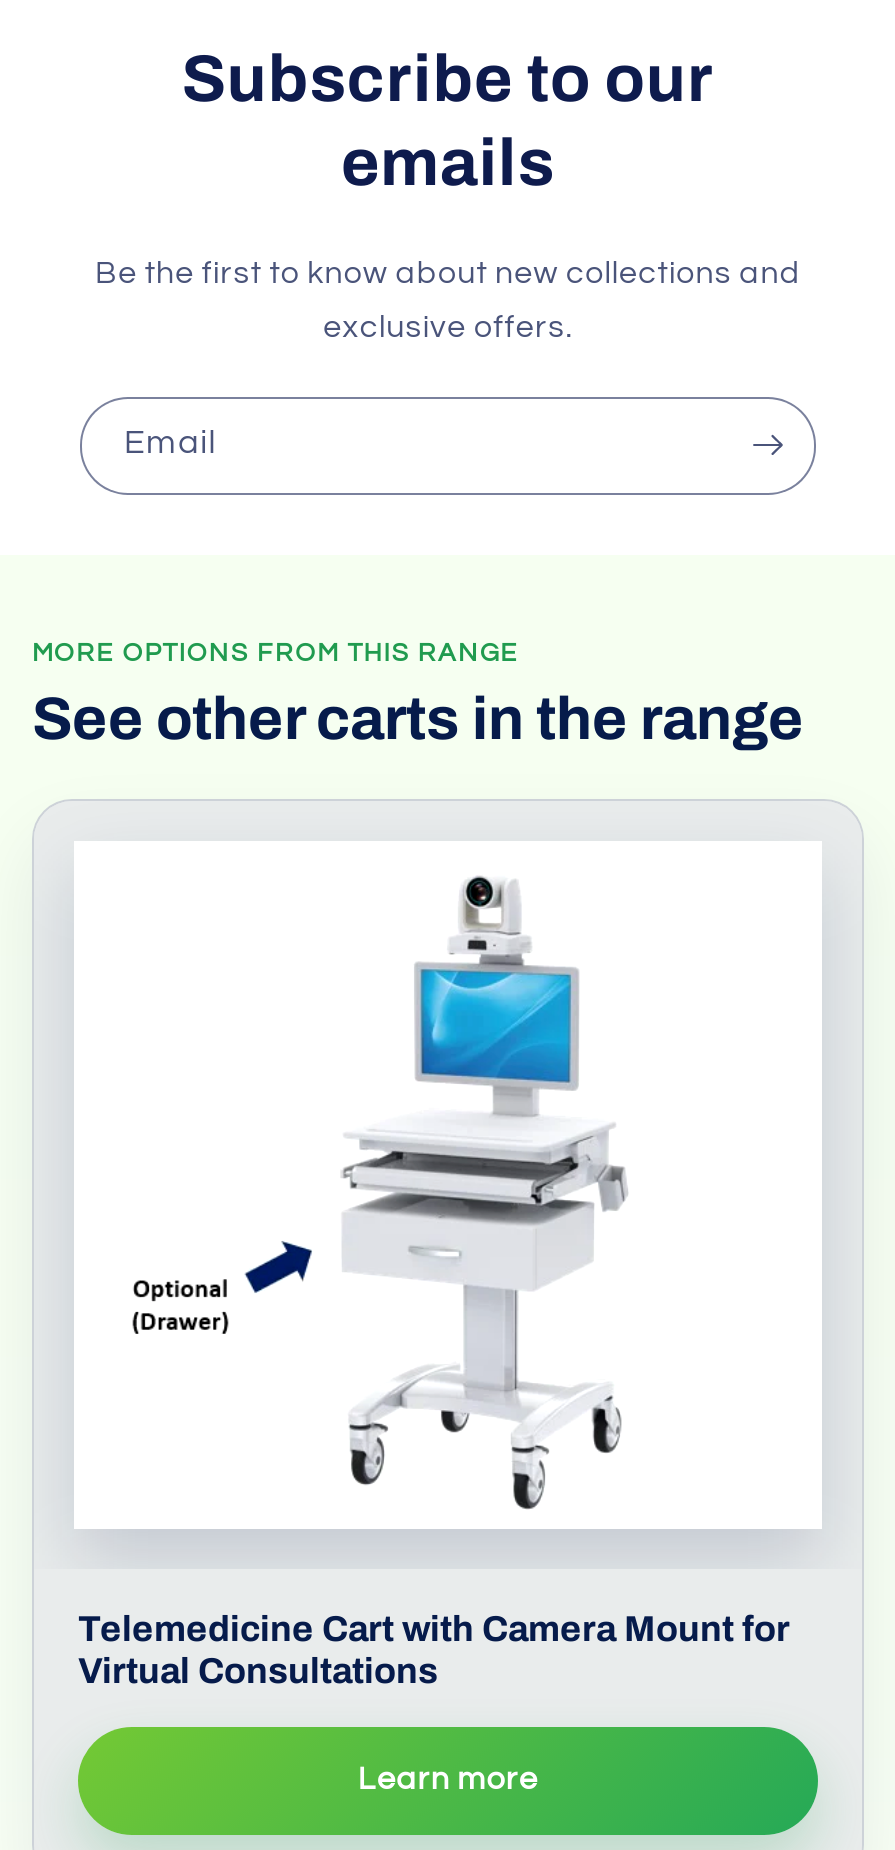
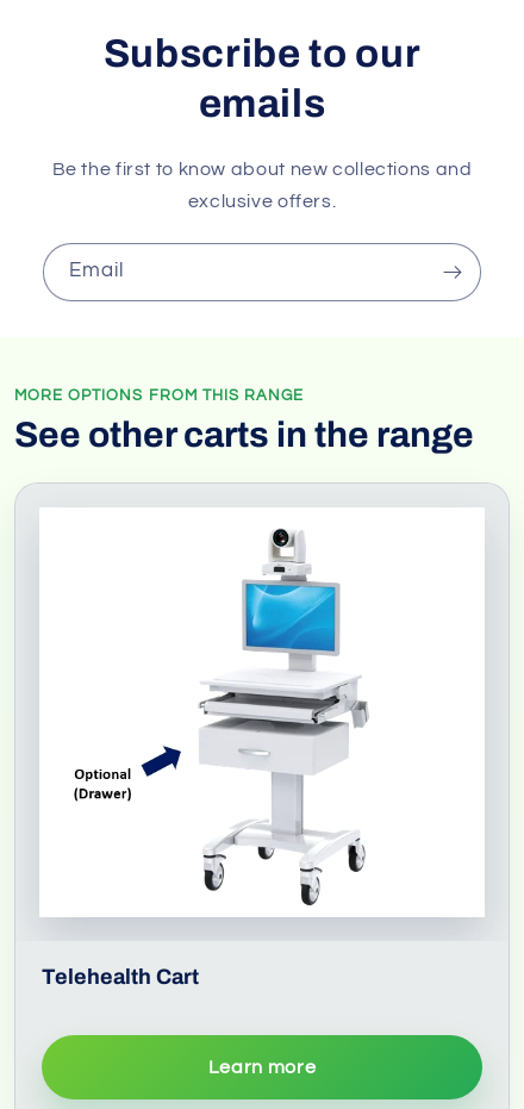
[78,1608,790,1690] Telemedicine Cart with Camera Mount for | Virtual Consultations -> [42,965,199,989] Telehealth Cart

